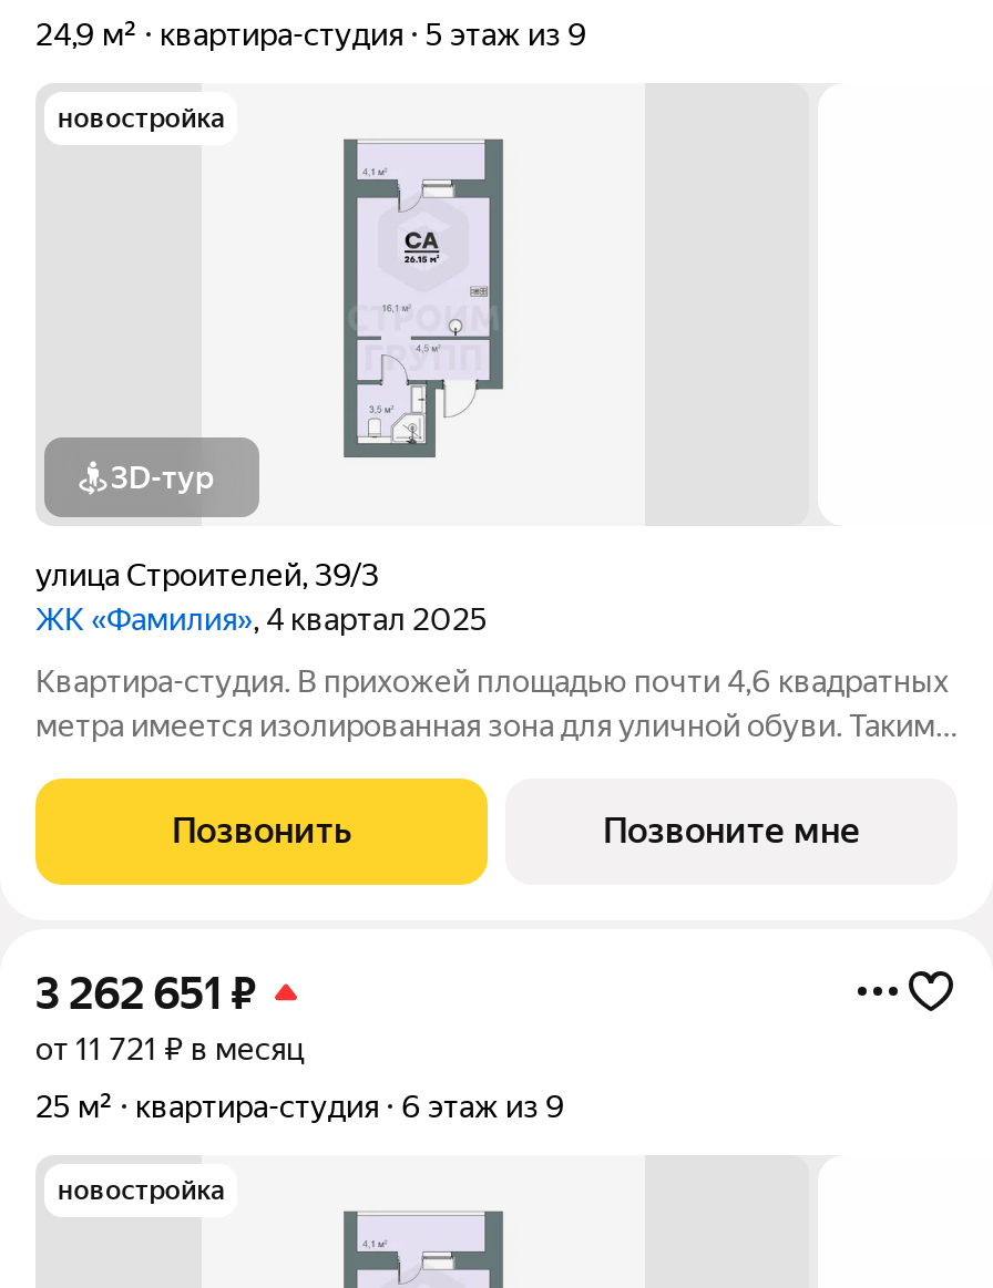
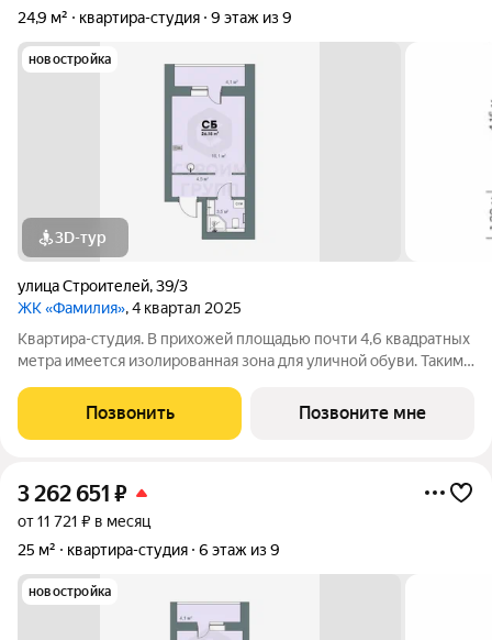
[35,16,587,52] 24,9 м² квартира-студия 5 этаж из 9 -> [18,9,292,26] 24,9 м² квартира-студия 9 этаж из 9
[332,127,514,482] [image] -> [164,63,256,241] [image]

